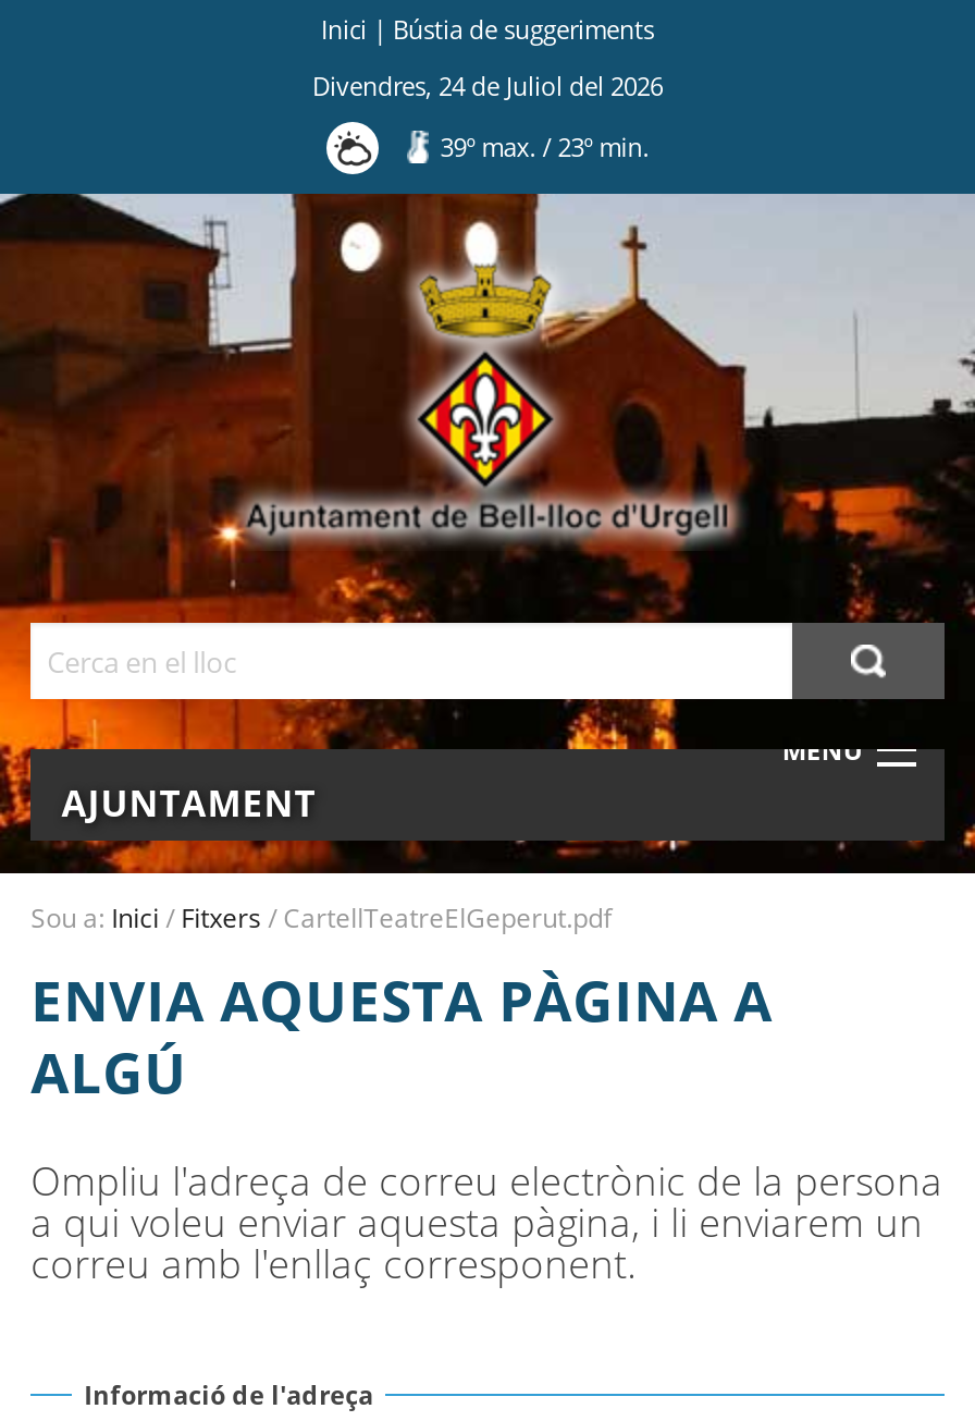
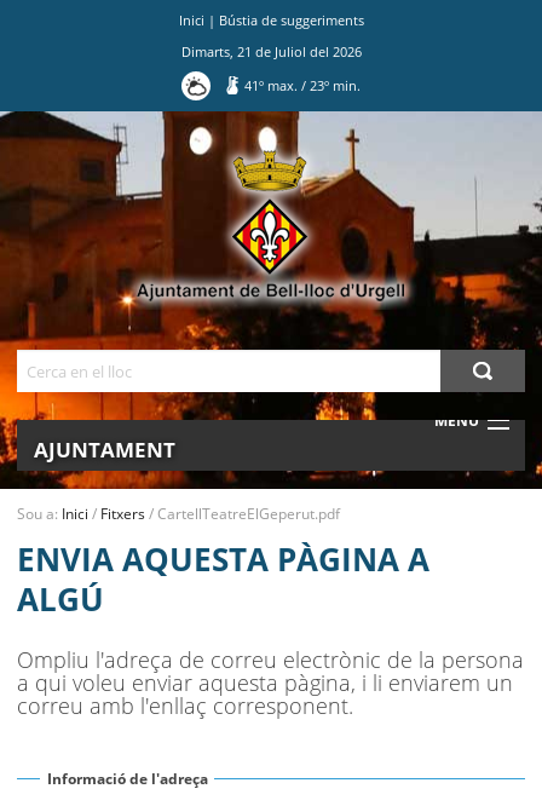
[312,69,663,101] Divendres, 24 de Juliol del 2026 -> [181,42,361,60] Dimarts, 21 de Juliol del 2026
[440,131,649,163] 39º max. / 23º min. -> [245,76,361,94] 41º max. / 23º min.

